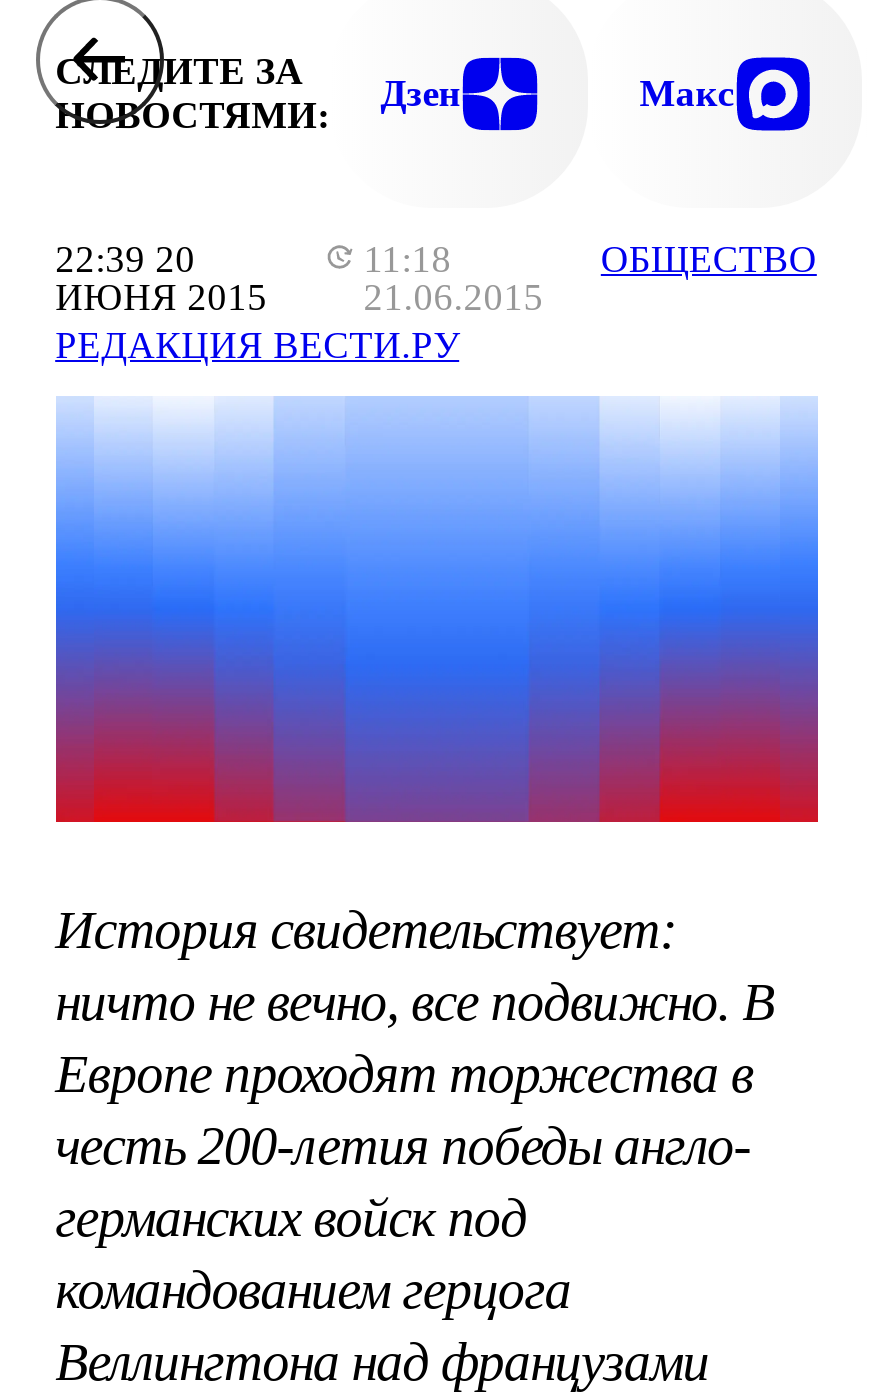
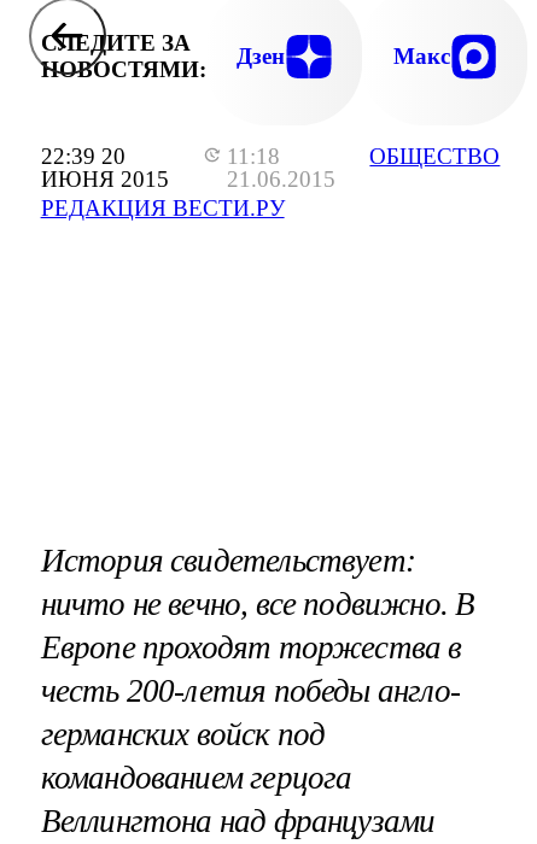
[54,396,820,824] [image] -> none

